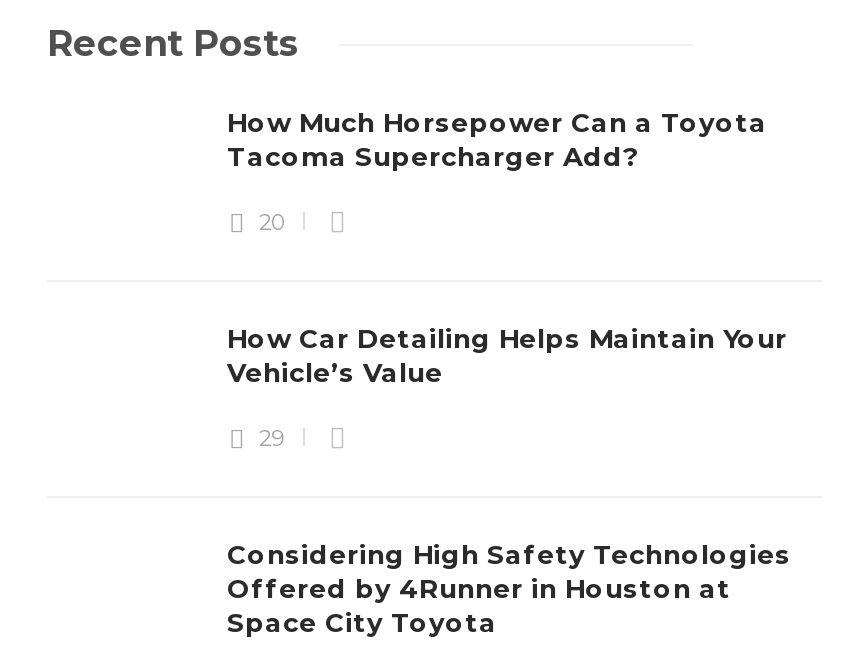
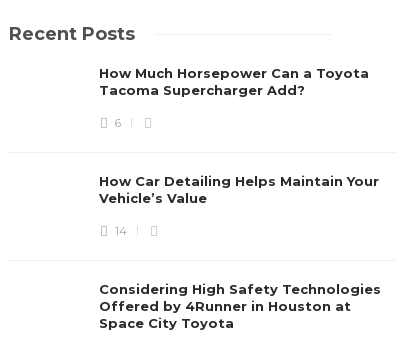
[253,207,283,235] 20 -> [112,116,121,130] 6
[253,423,283,451] 29 -> [112,224,127,238] 14

